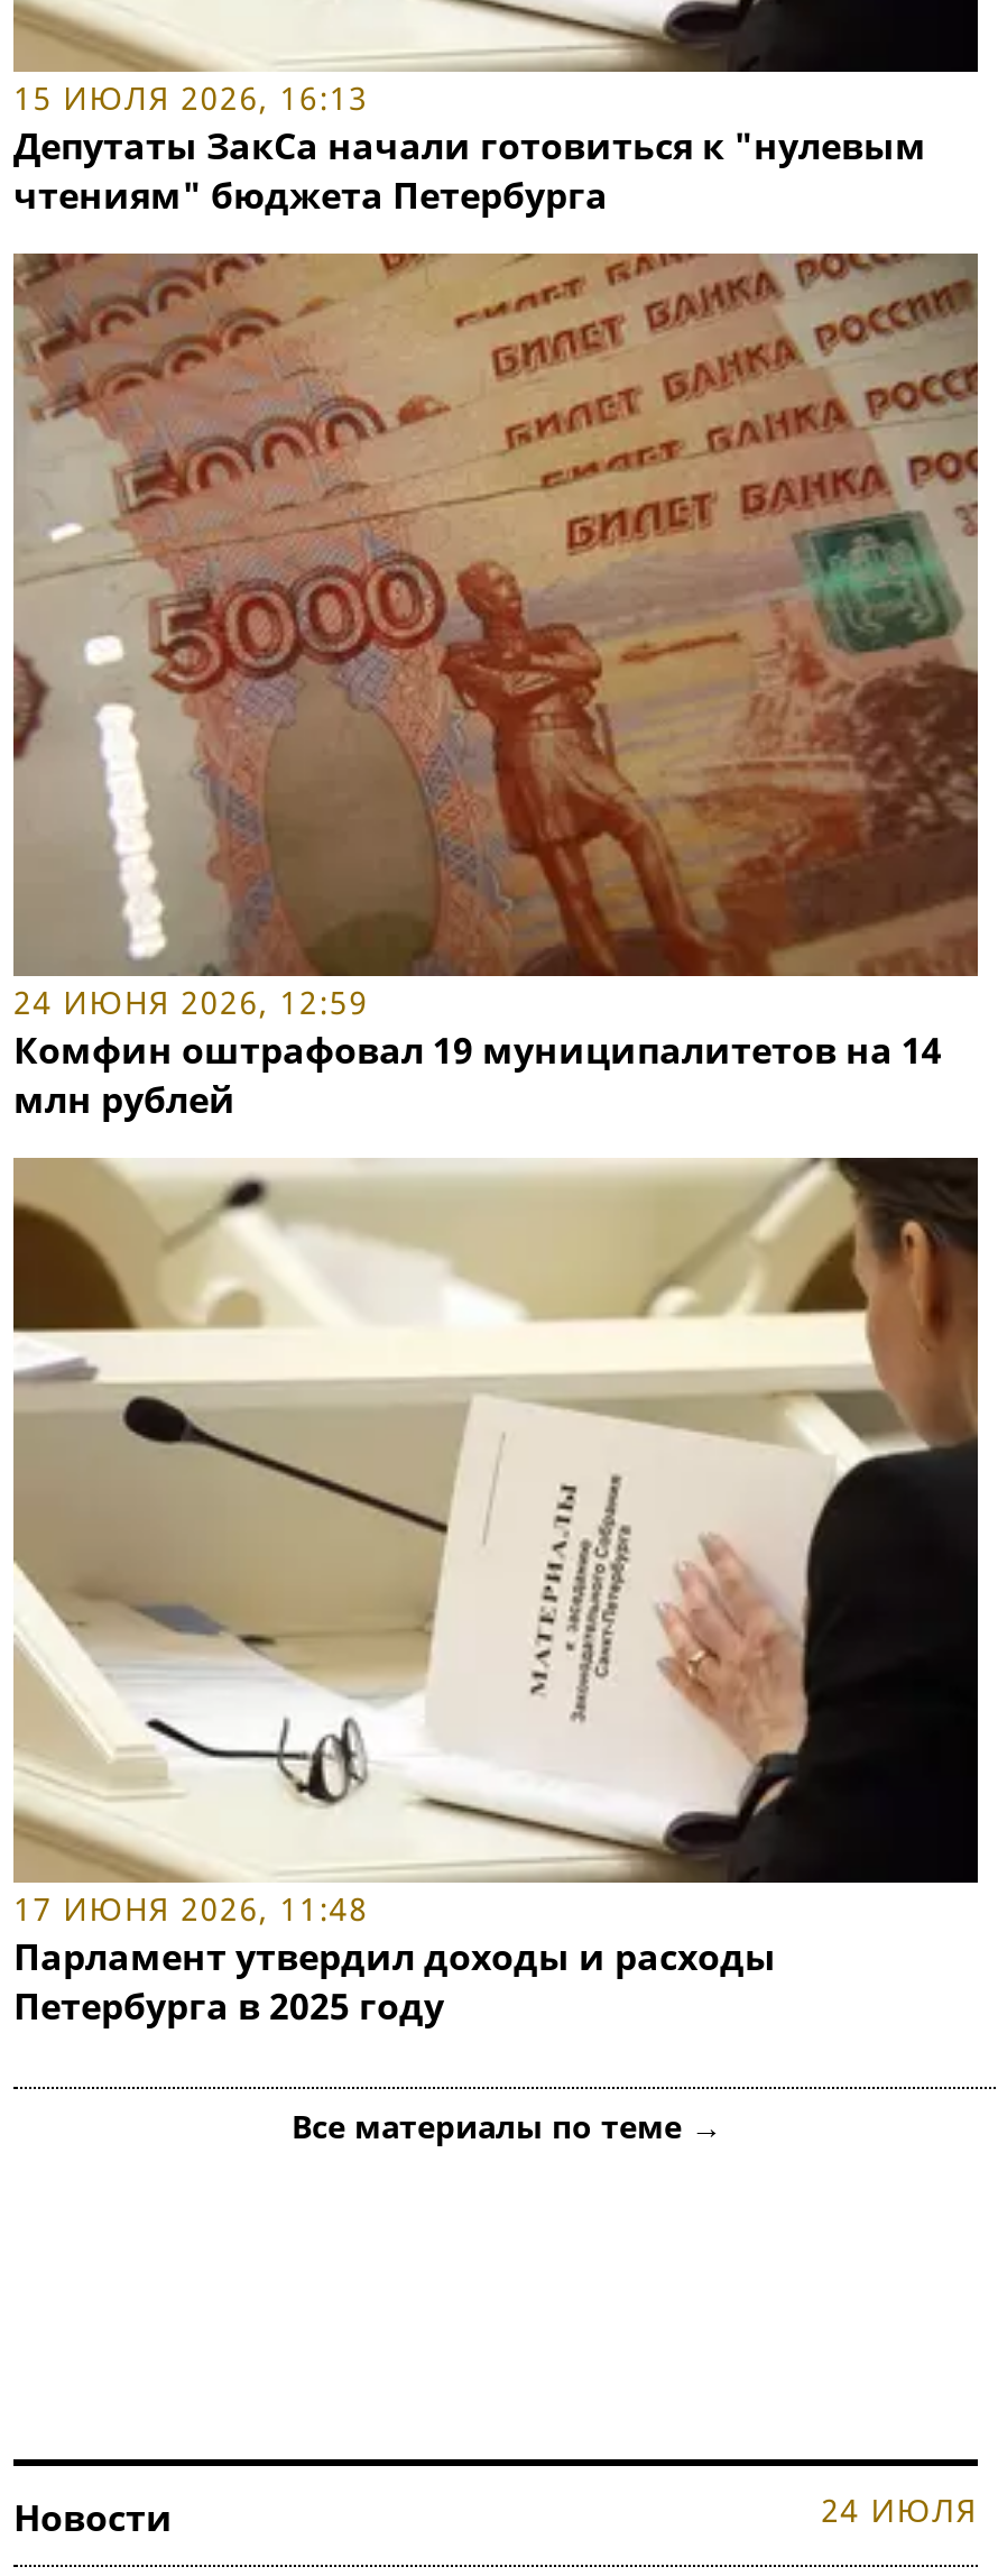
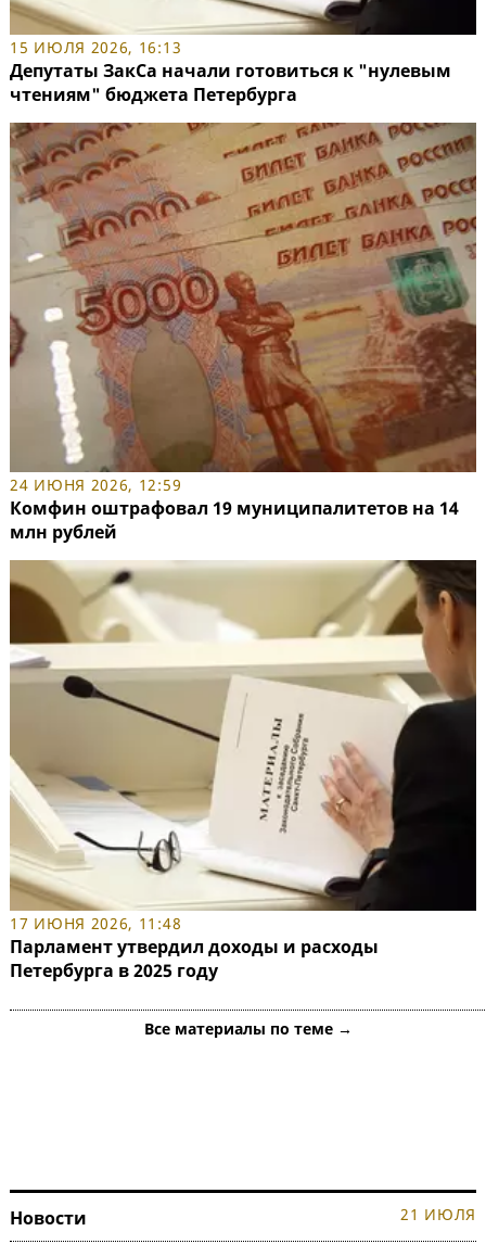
[821,2488,978,2530] 24 ИЮЛЯ -> [400,1203,476,1224] 21 ИЮЛЯ

